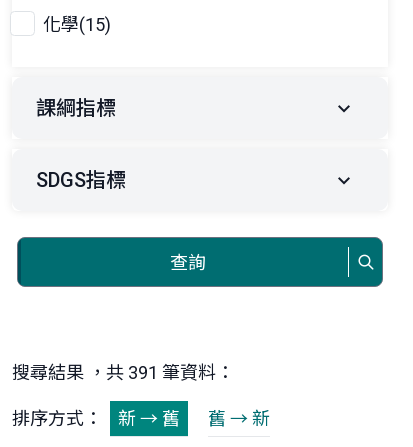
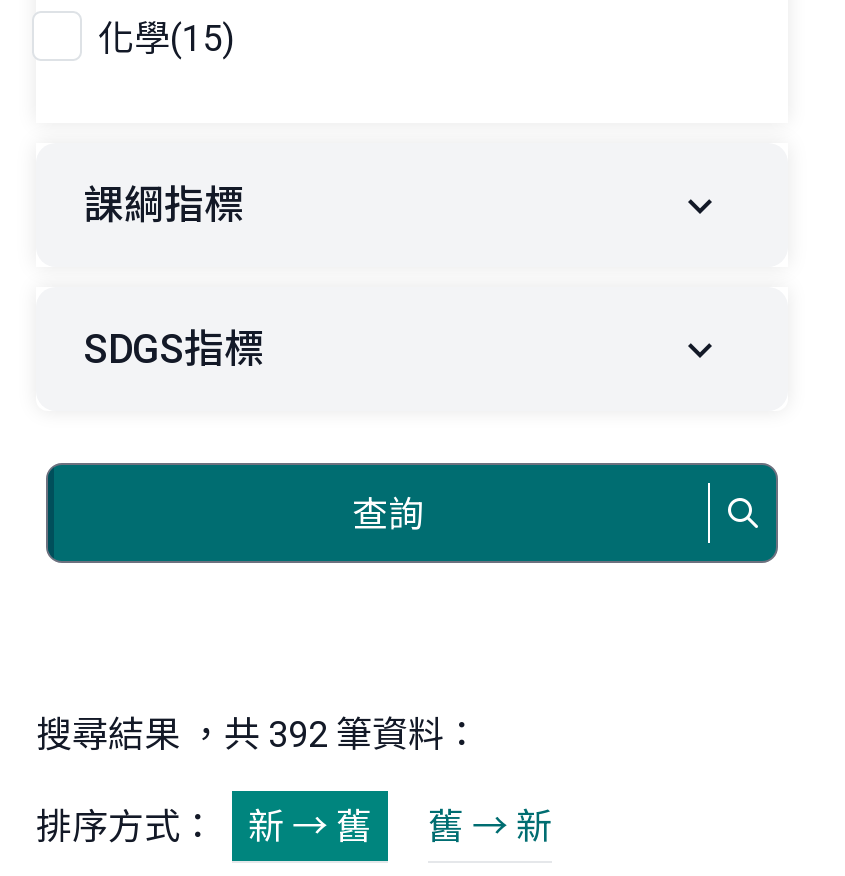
[12,362,234,383] 搜尋結果 ，共 391 筆資料： -> [36,713,480,755] 搜尋結果 ，共 392 筆資料：

